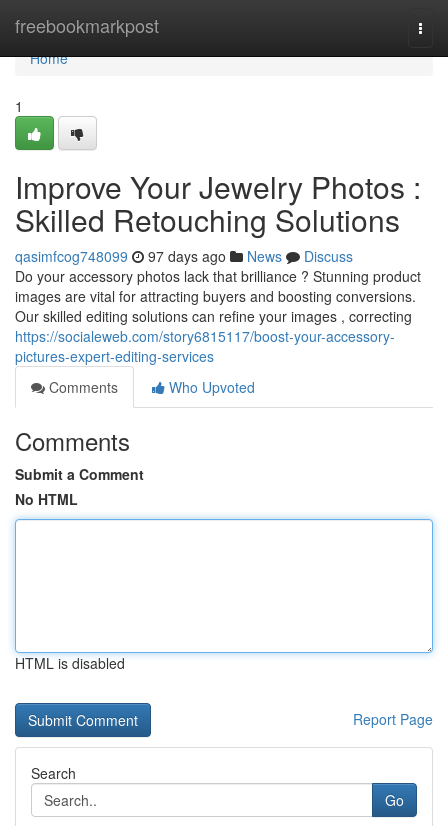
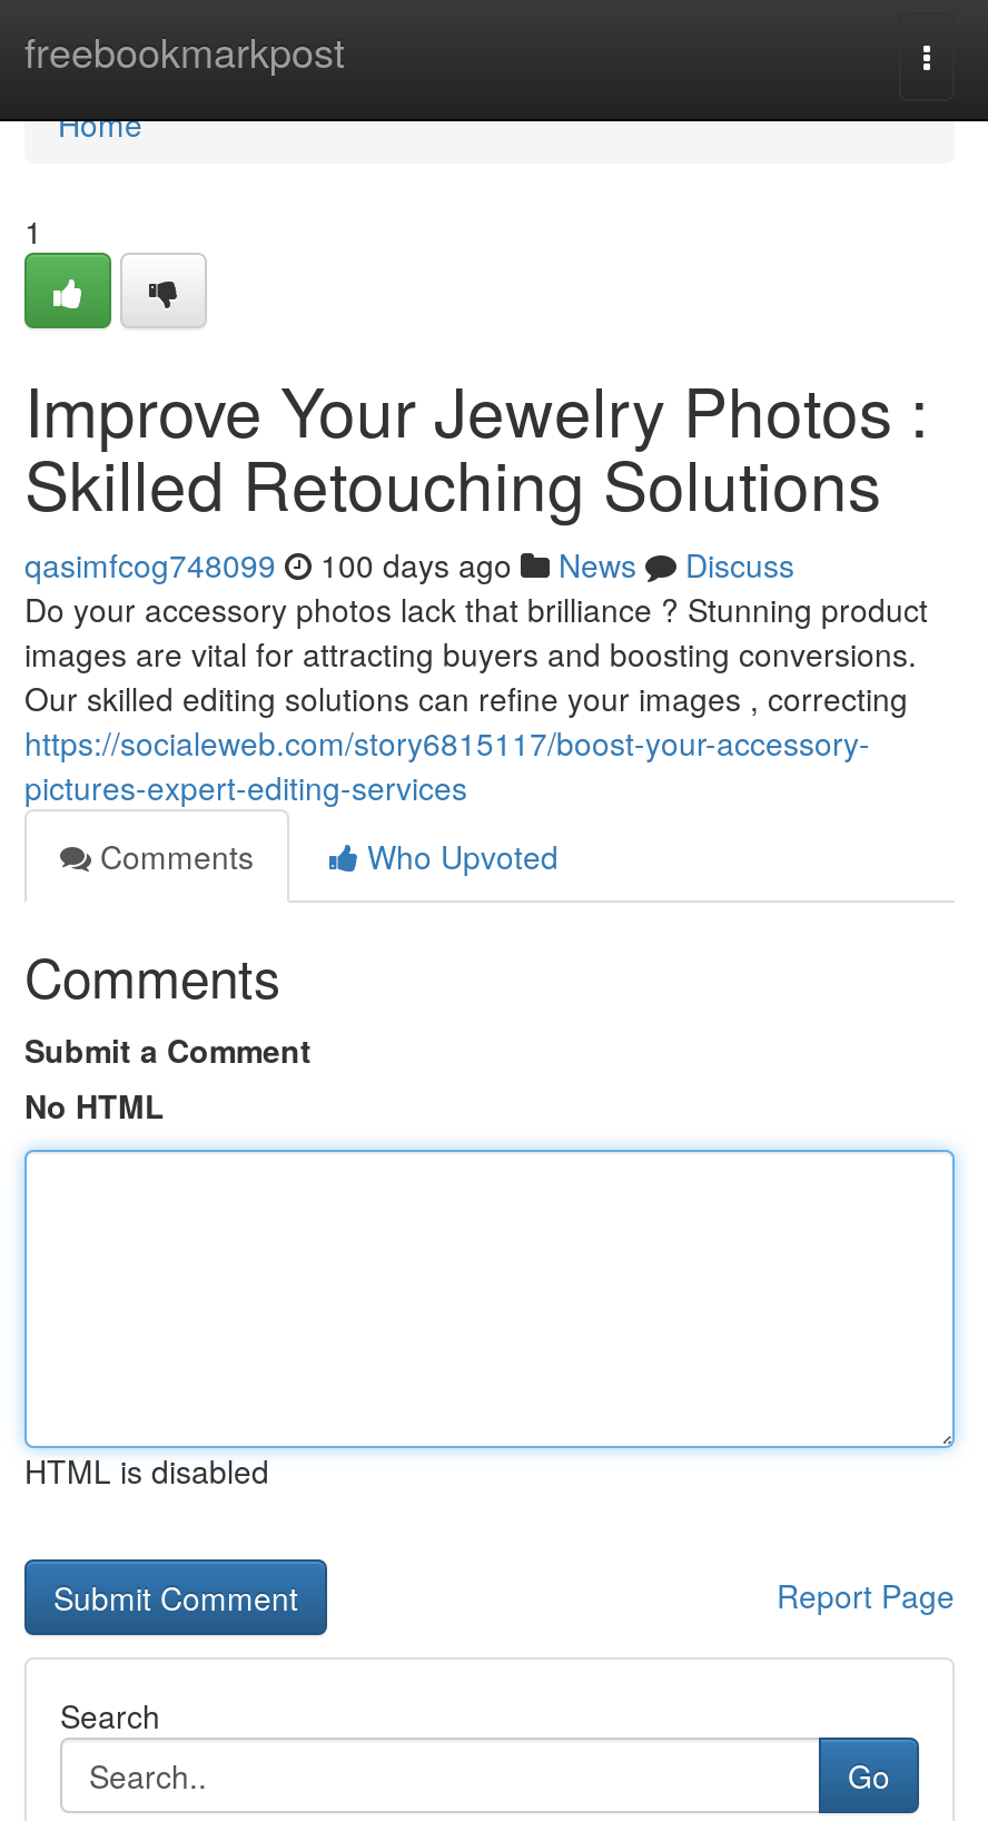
[15,246,353,266] qasimfcog748099 97 days ago News Discuss -> [24,542,794,587] qasimfcog748099 100 days ago News Discuss

